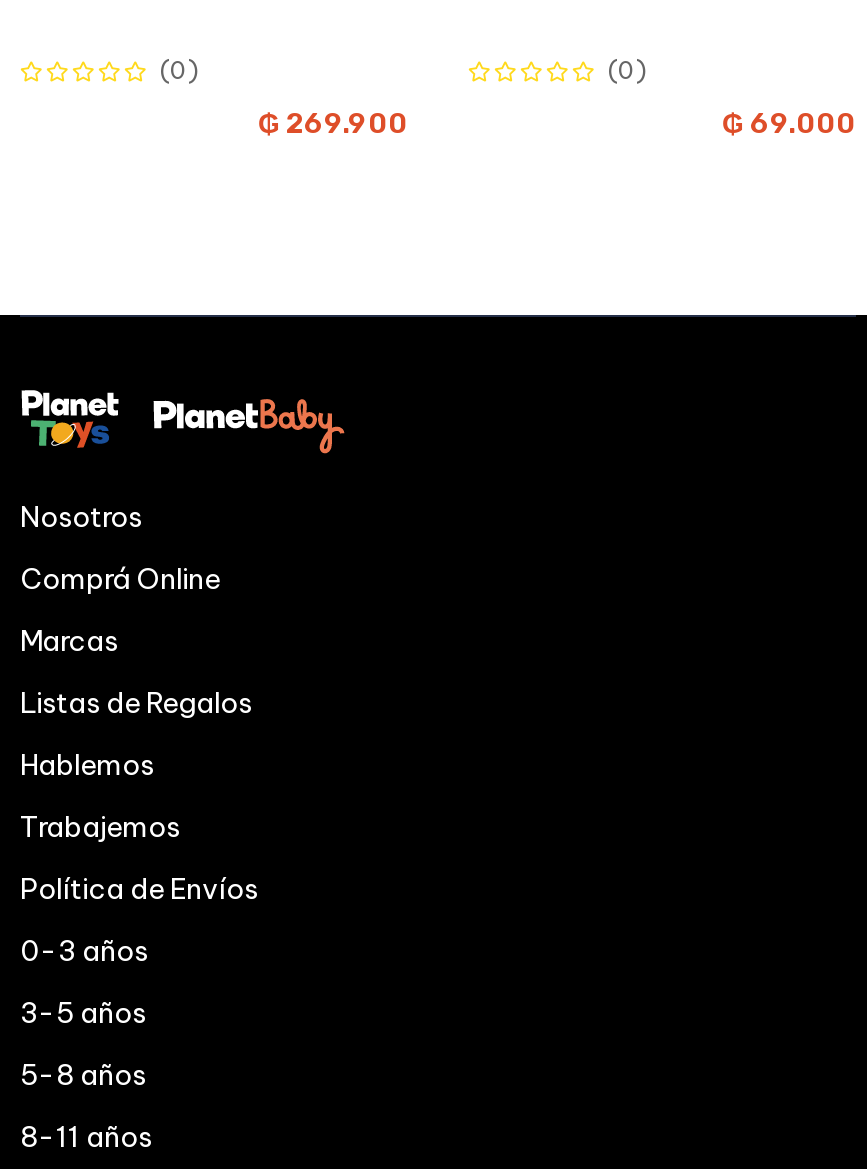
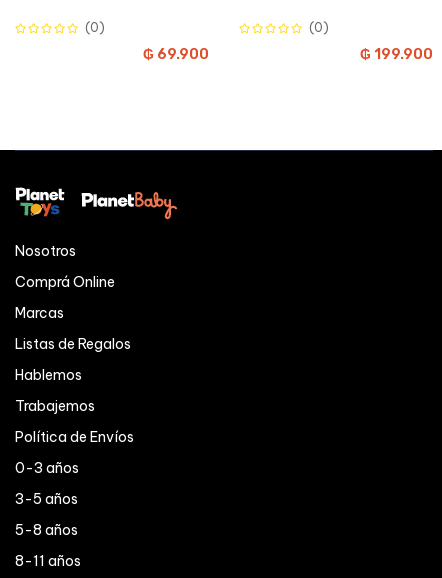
[258,107,408,141] ₲ 269.900 -> [143,46,209,63] ₲ 69.900
[722,107,856,141] ₲ 69.000 -> [360,46,433,63] ₲ 199.900

